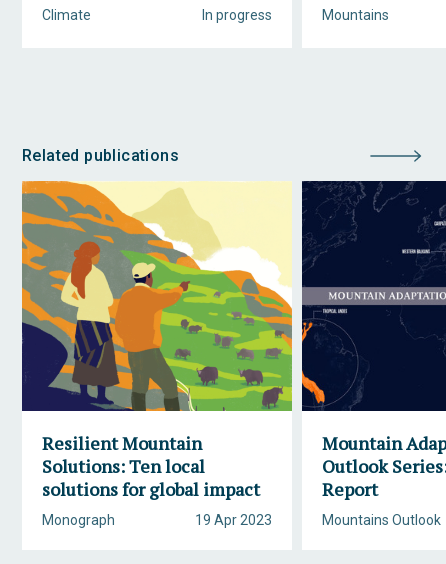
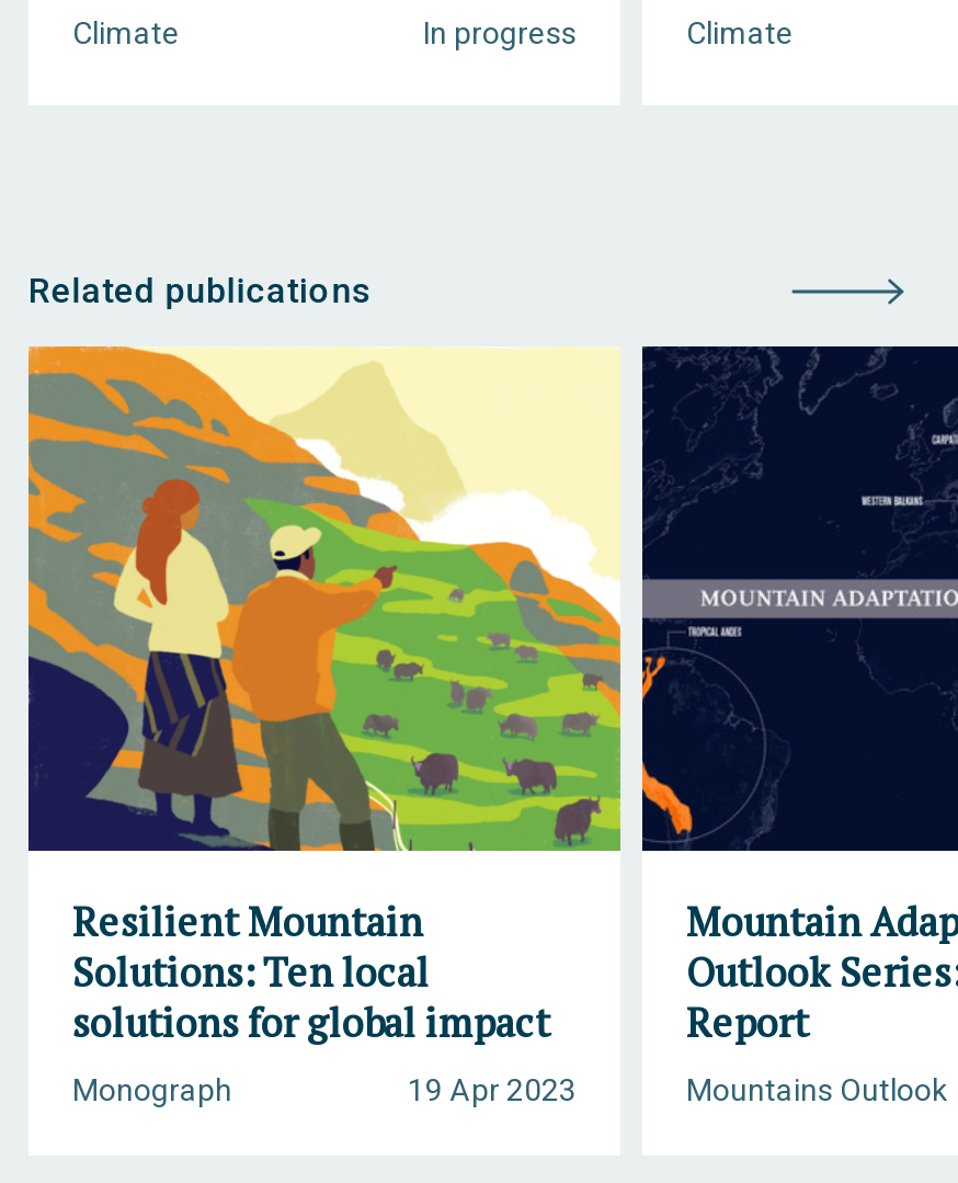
[322,7,389,23] Mountains -> [686,15,794,50] Climate

